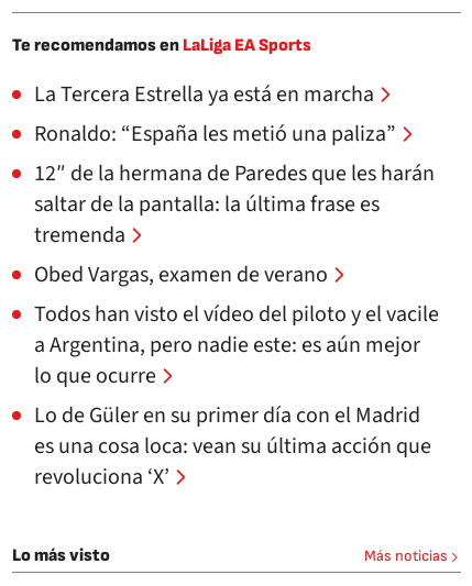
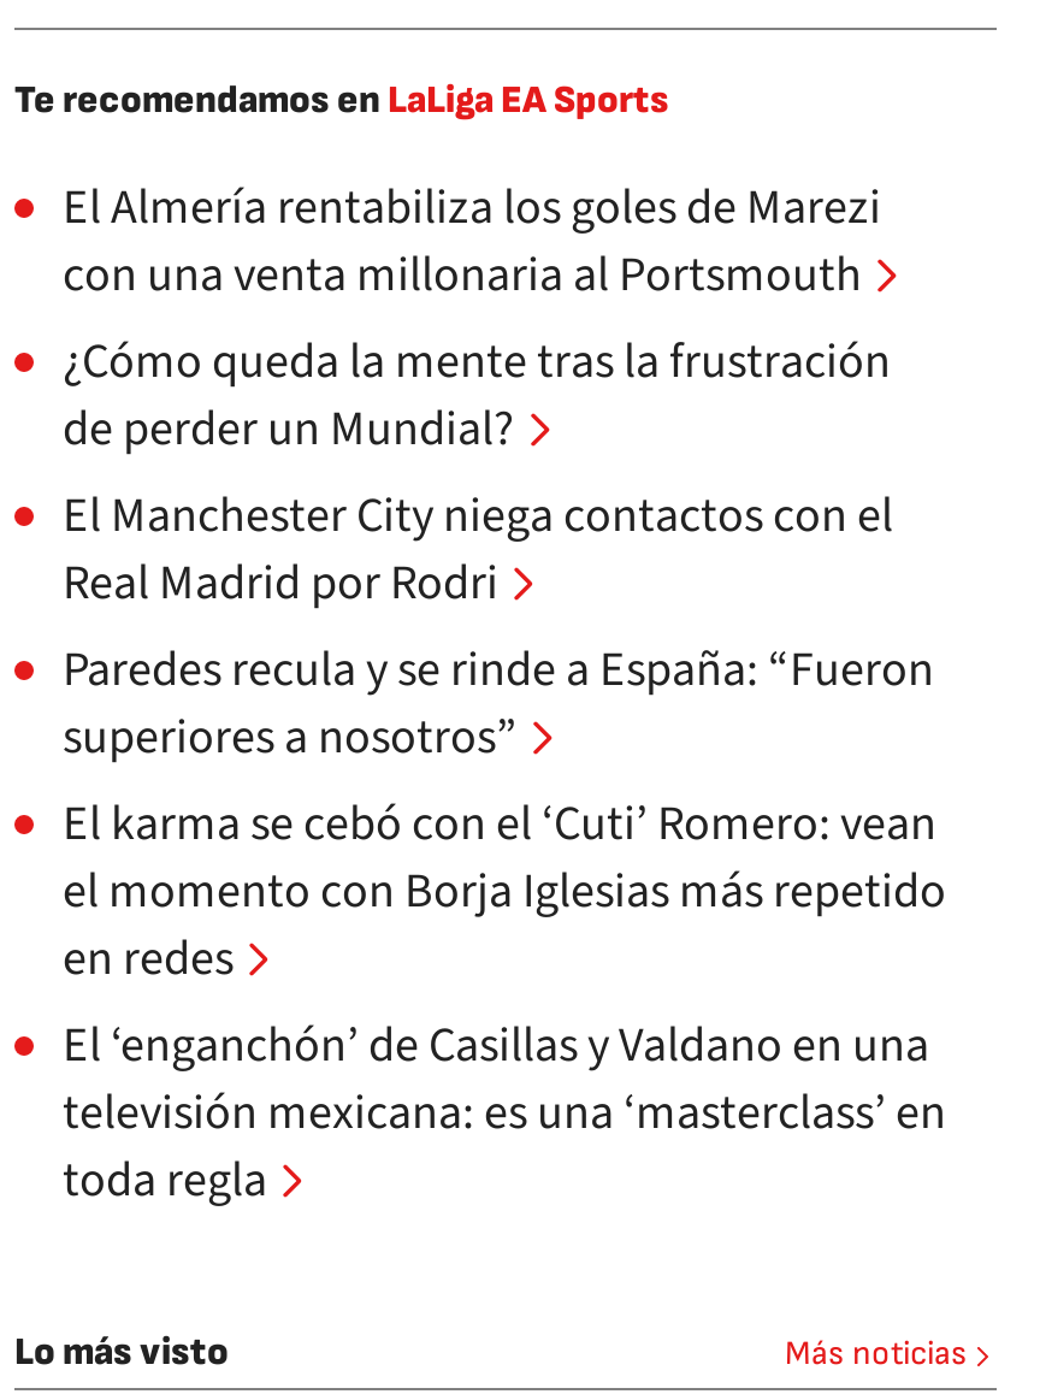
[34,79,439,493] La Tercera Estrella ya está en marcha | Ronaldo: “España les metió una paliza” | 12″ de la hermana de Paredes que les harán | saltar de la pantalla: la última frase es | tremenda | Obed Vargas, examen de verano | Todos han visto el vídeo del piloto y el vacile | a Argentina, pero nadie este: es aún mejor | lo que ocurre | Lo de Güler en su primer día con el Madrid | es una cosa loca: vean su última acción que | revoluciona ‘X’ -> [63,175,946,1215] El Almería rentabiliza los goles de Marezi | con una venta millonaria al Portsmouth | ¿Cómo queda la mente tras la frustración | de perder un Mundial? | El Manchester City niega contactos con el | Real Madrid por Rodri | Paredes recula y se rinde a España: “Fueron | superiores a nosotros” | El karma se cebó con el ‘Cuti’ Romero: vean | el momento con Borja Iglesias más repetido | en redes | El ‘enganchón’ de Casillas y Valdano en una | televisión mexicana: es una ‘masterclass’ en | toda regla

